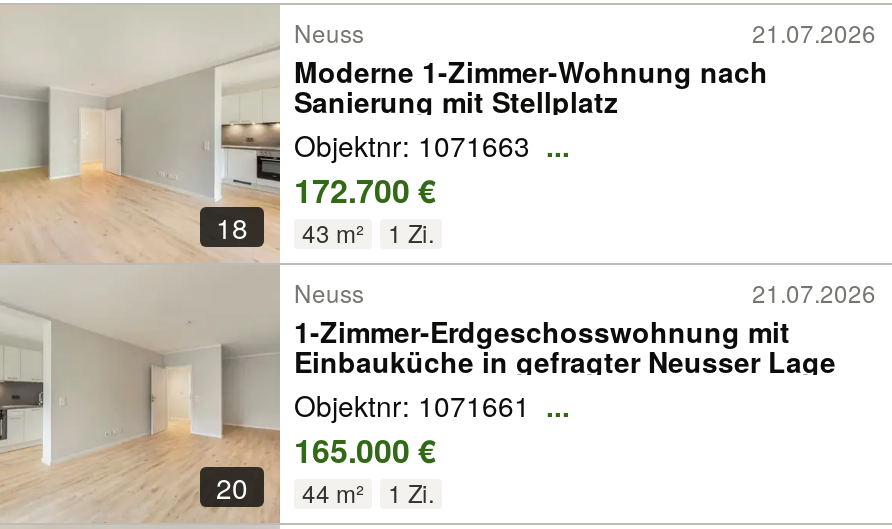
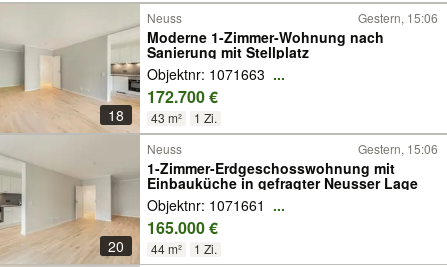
[752,15,876,49] 21.07.2026 -> [358,9,438,26] Gestern, 15:06
[752,275,876,309] 21.07.2026 -> [358,140,438,157] Gestern, 15:06

